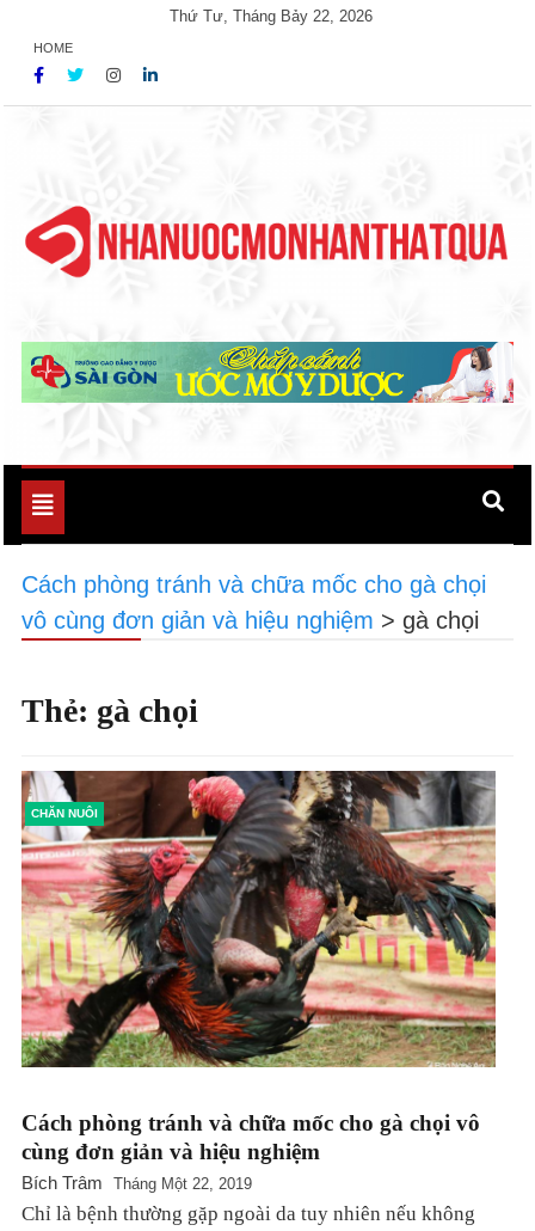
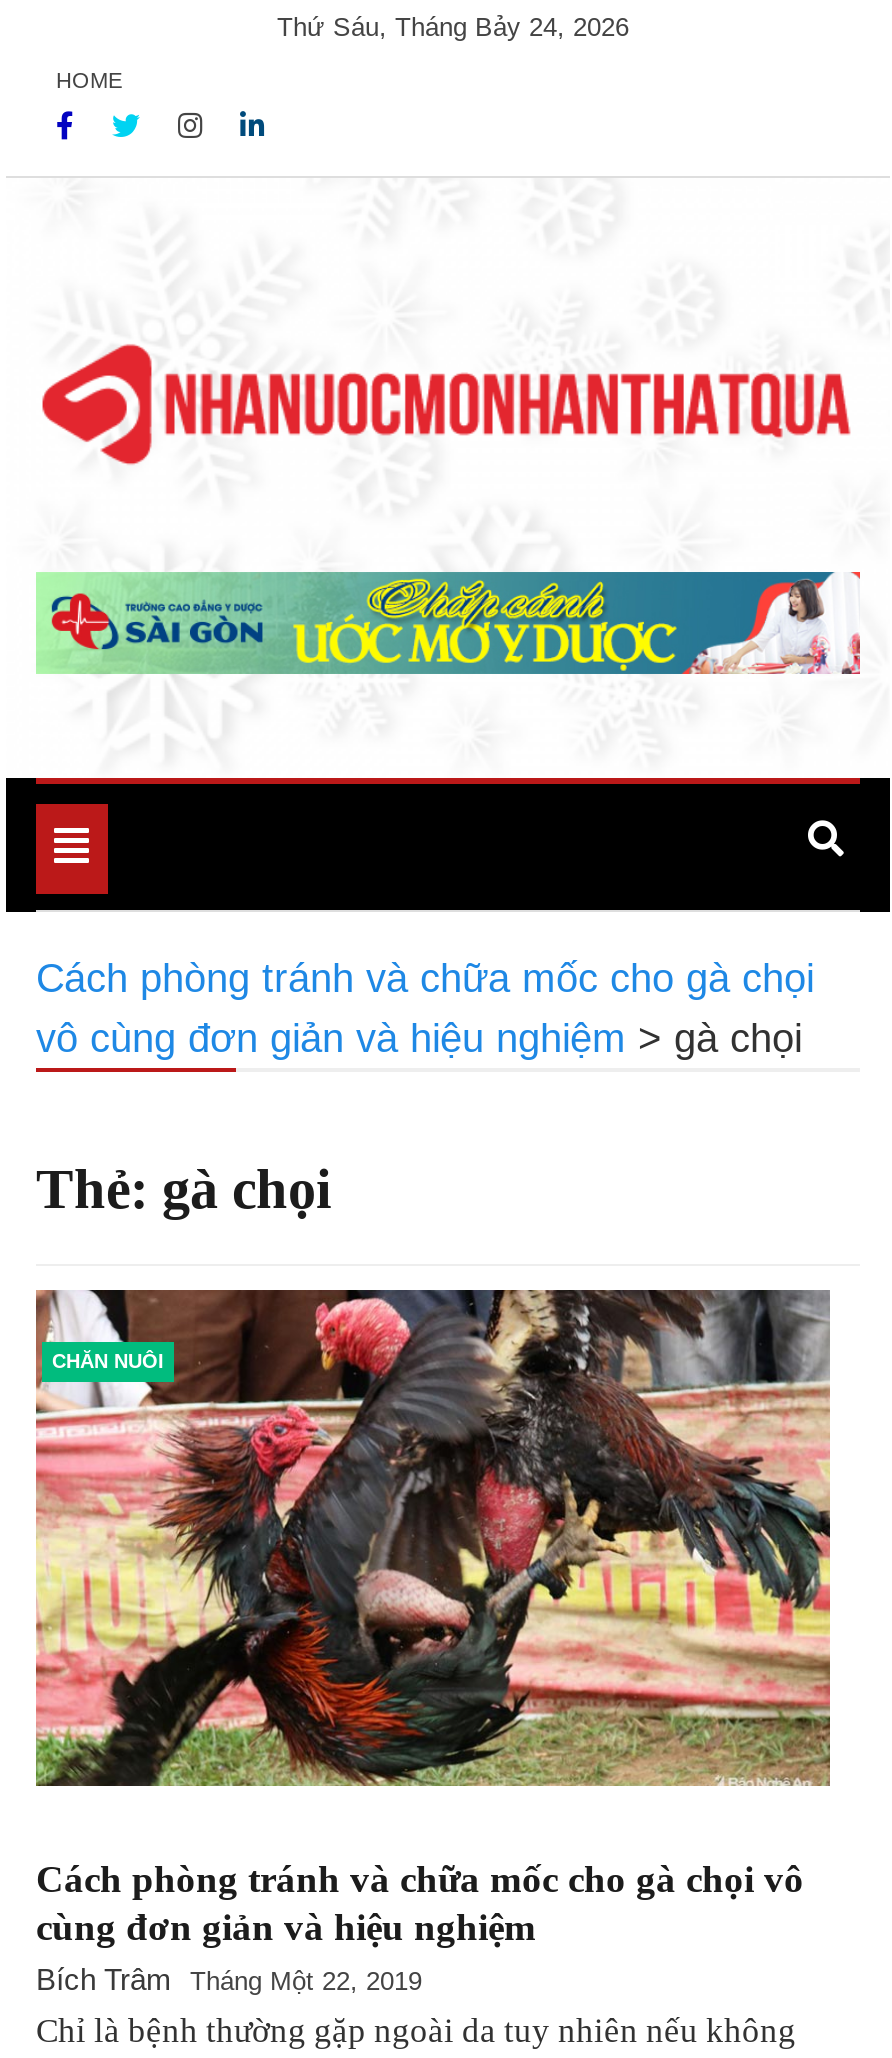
[169,7,372,25] Thứ Tư, Tháng Bảy 22, 2026 -> [277,12,629,42] Thứ Sáu, Tháng Bảy 24, 2026

